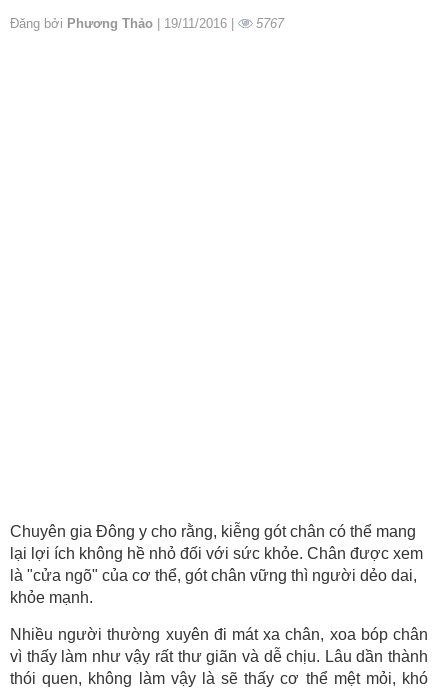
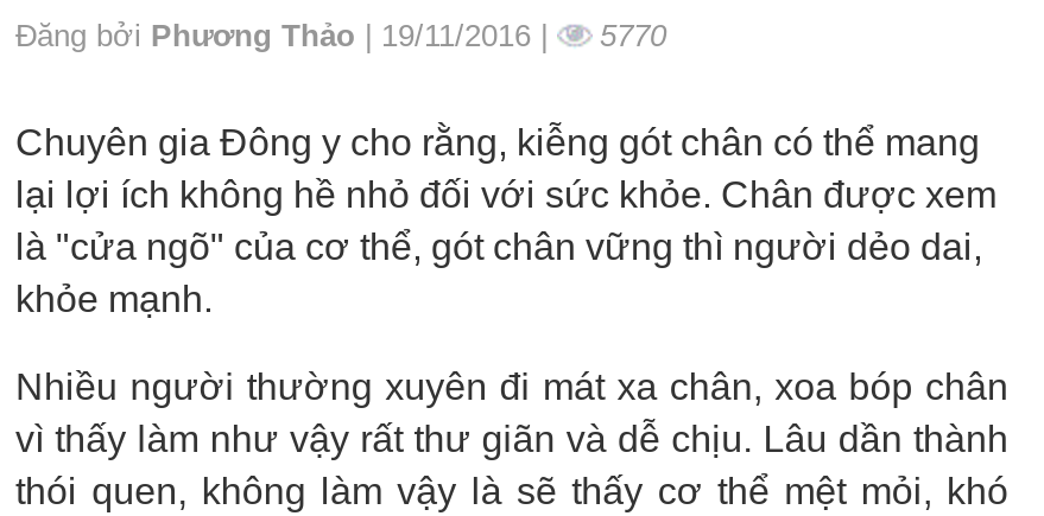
[256,15,284,30] 5767 -> [600,17,666,52] 5770

